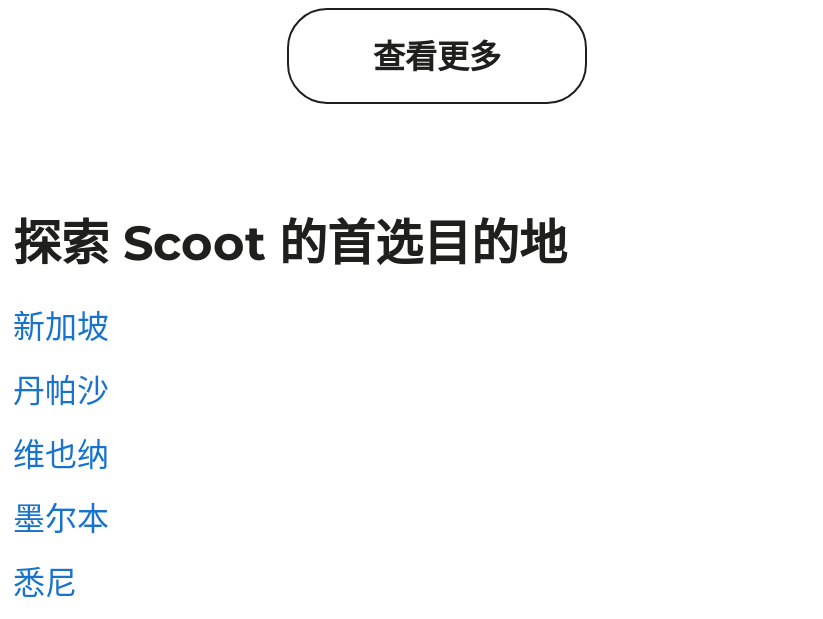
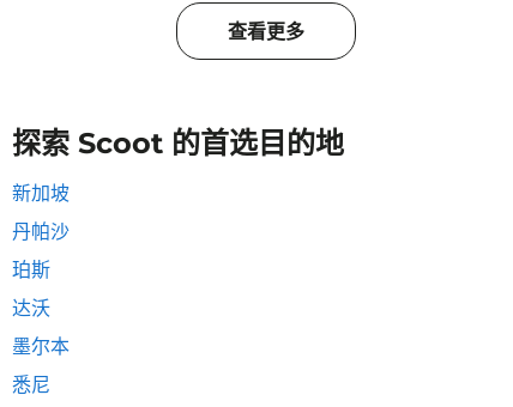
[13,436,109,474] 维也纳 -> [12,259,50,320] 珀斯 | 达沃

